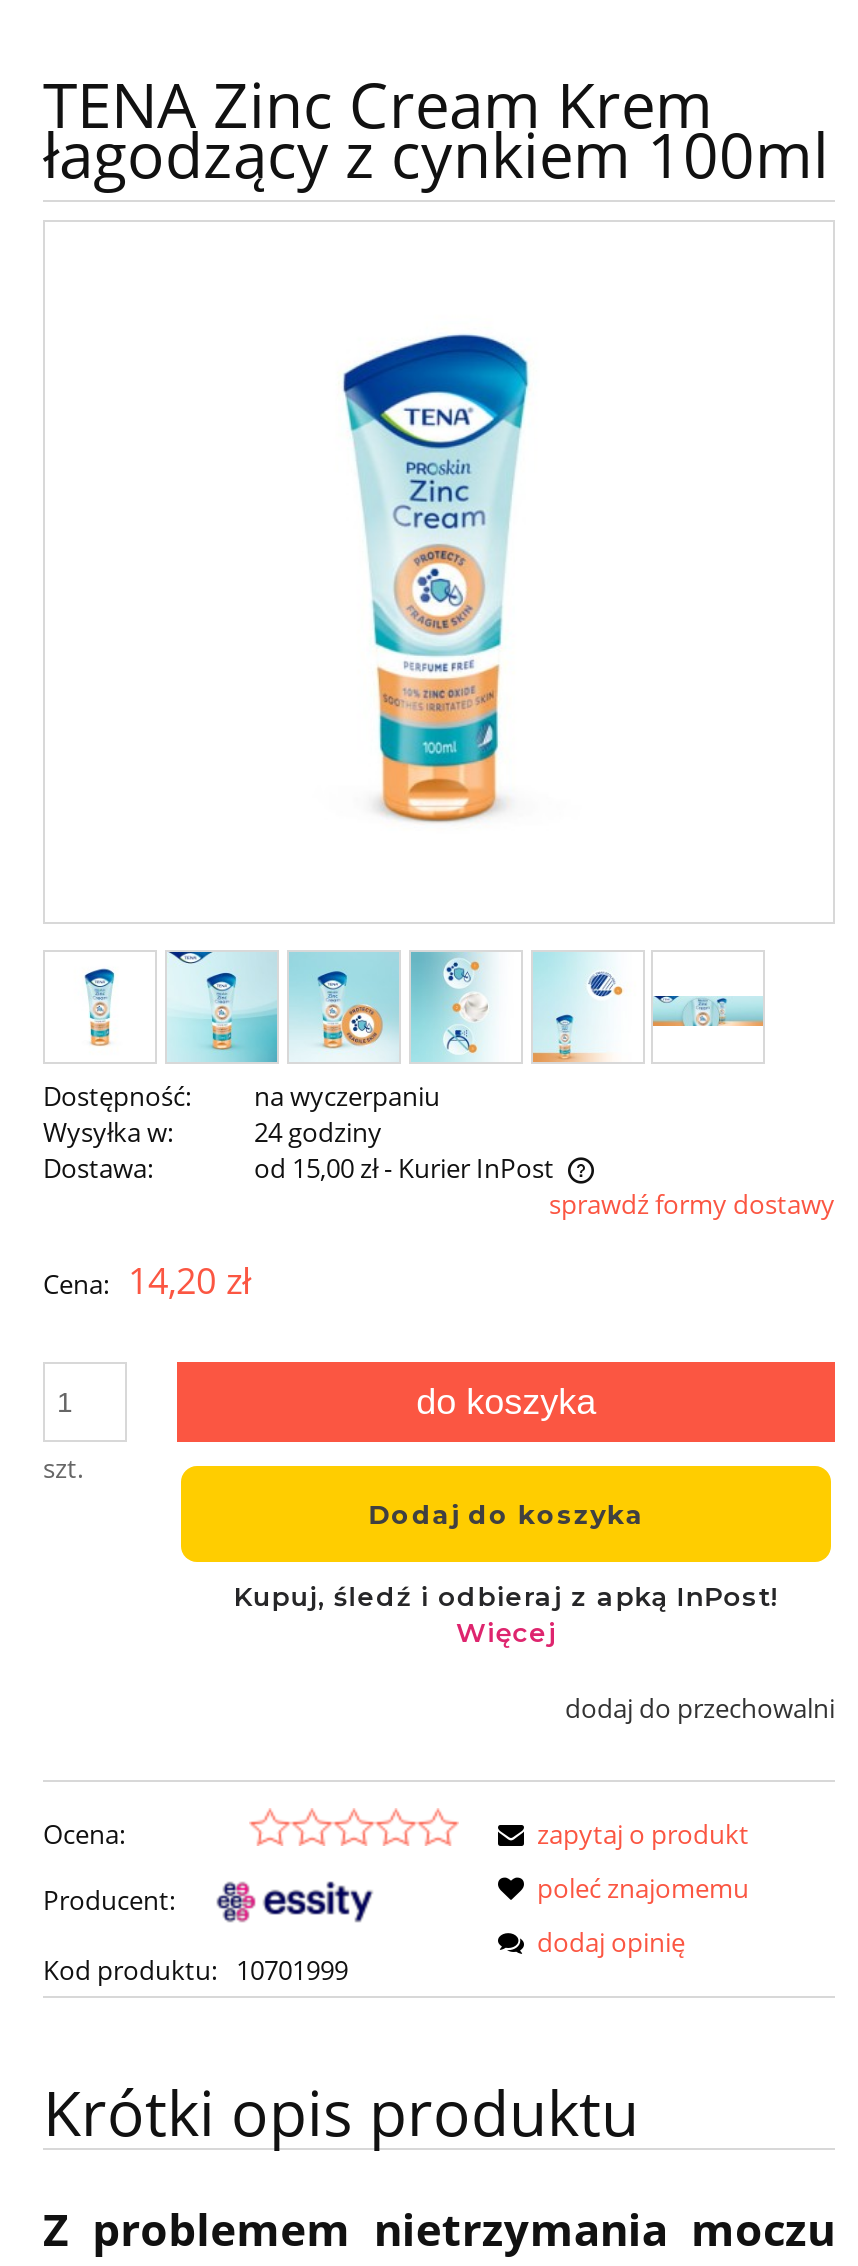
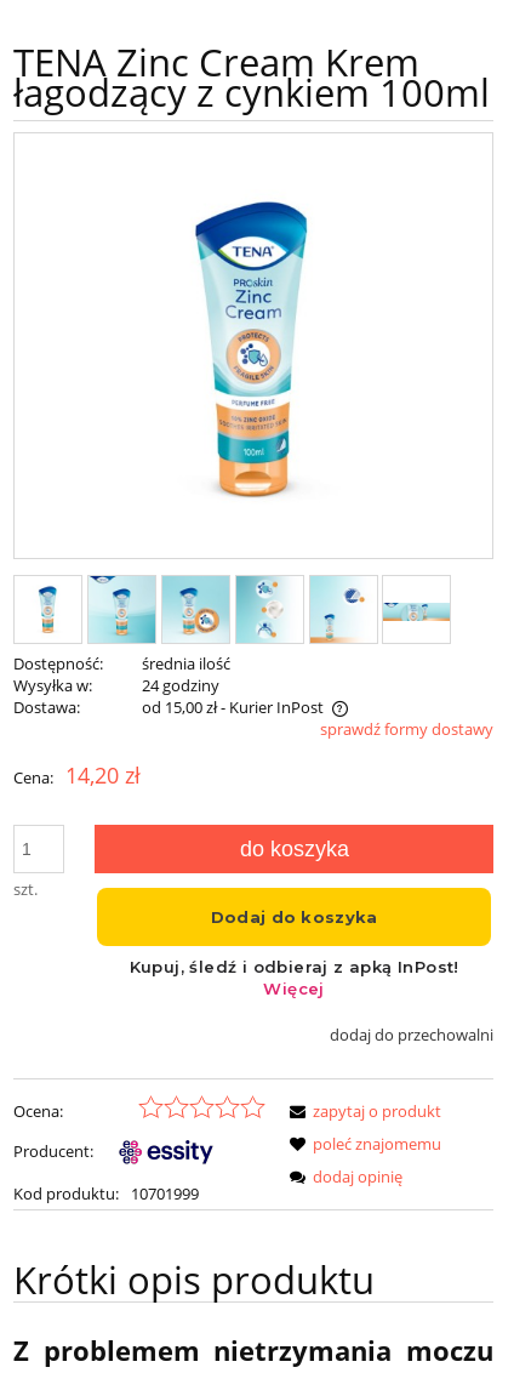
[254,1078,440,1114] na wyczerpaniu -> [141,653,230,674] średnia ilość

